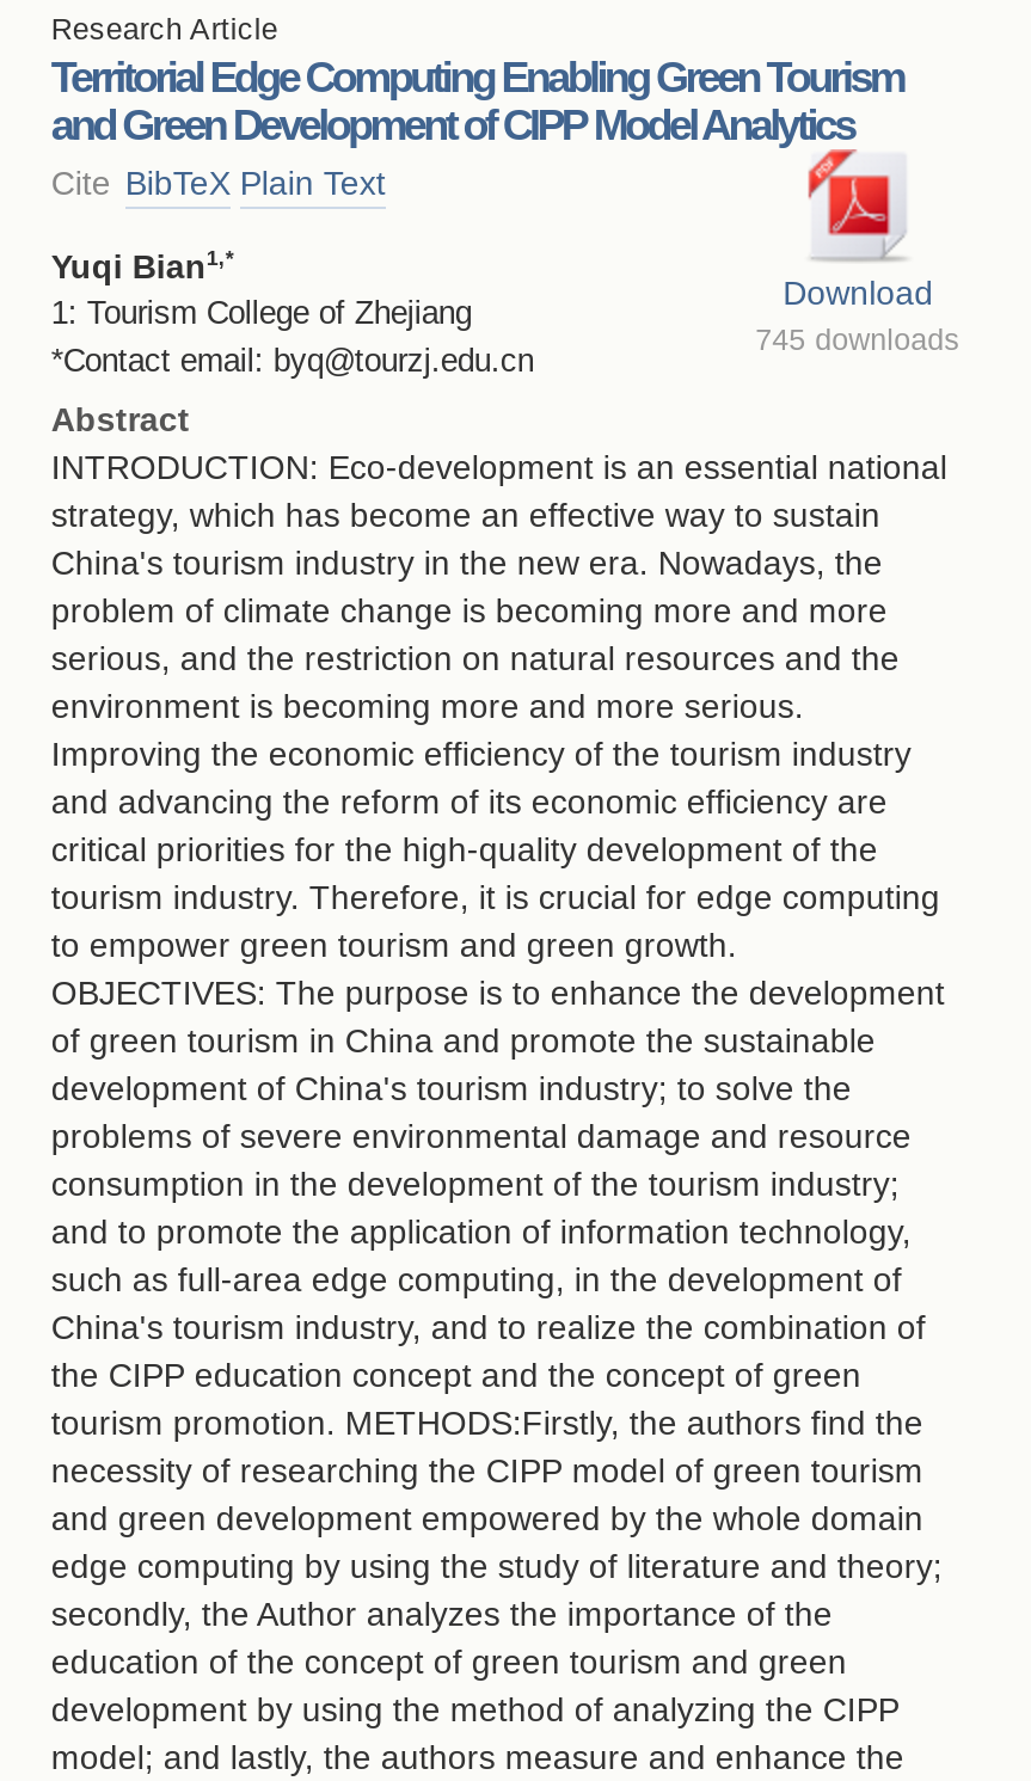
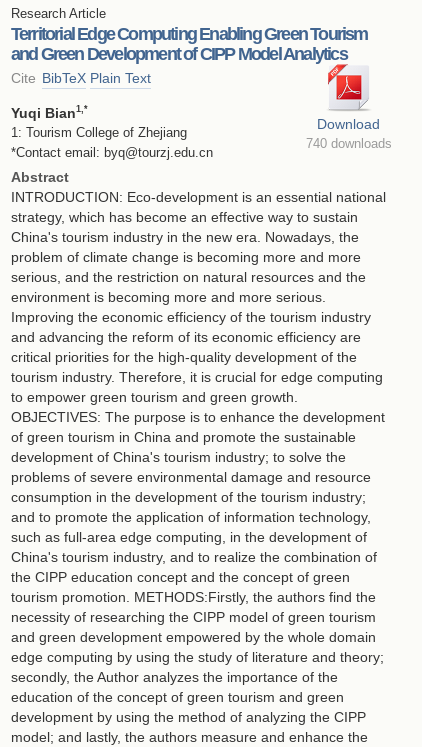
[755,323,961,356] 745 downloads -> [306,137,392,151] 740 downloads

